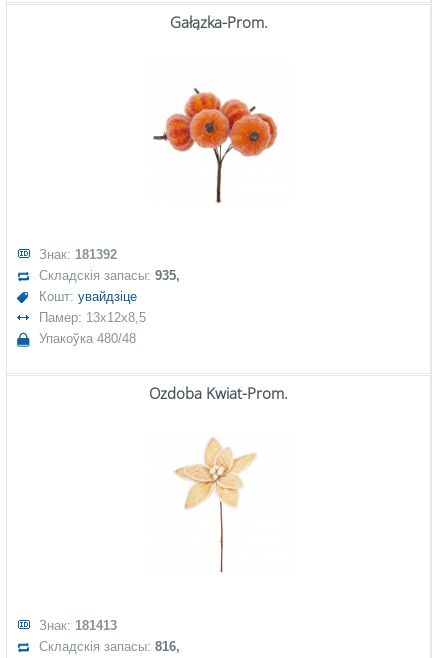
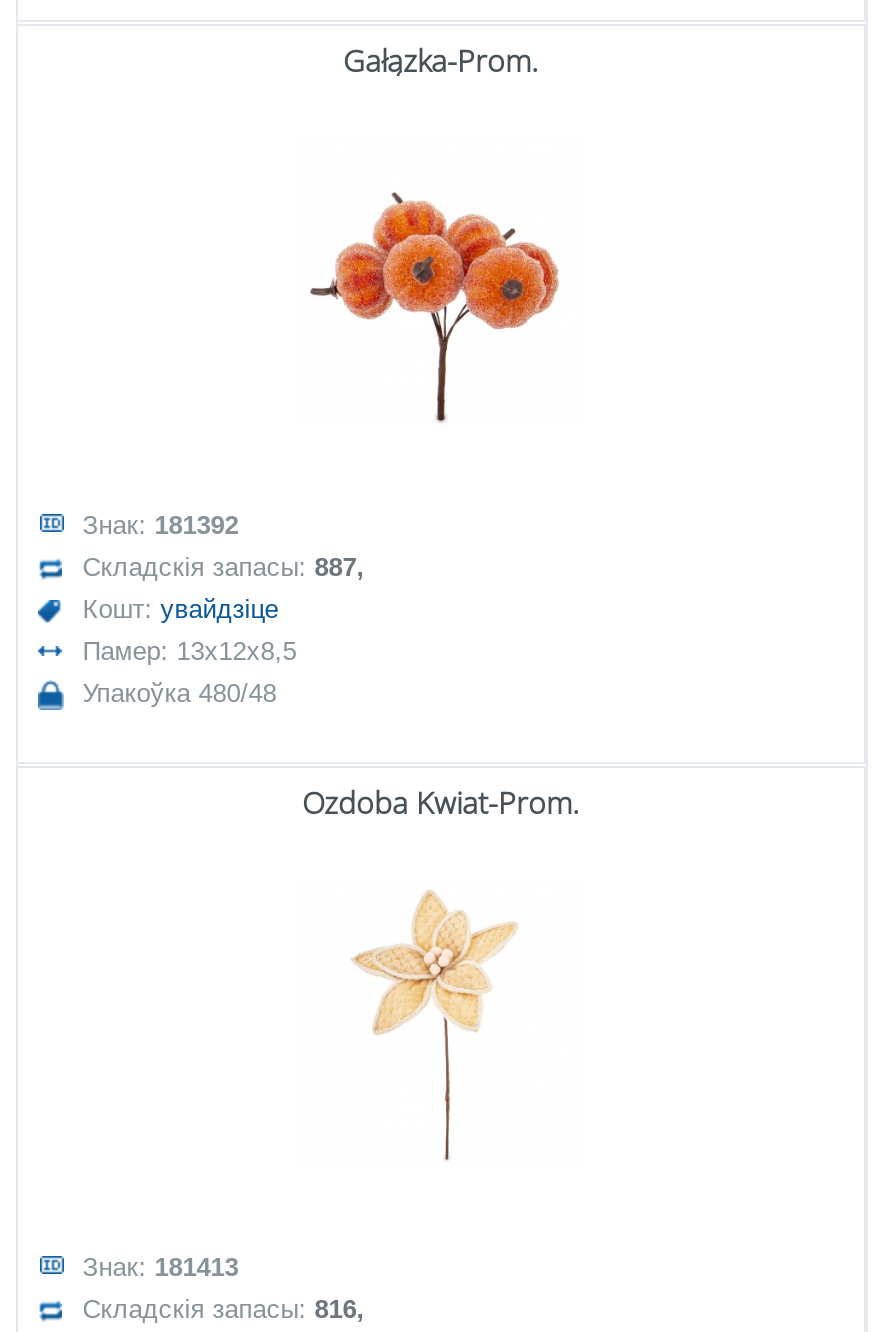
[39,268,180,283] Складскія запасы: 935, -> [82,552,364,582] Складскія запасы: 887,

